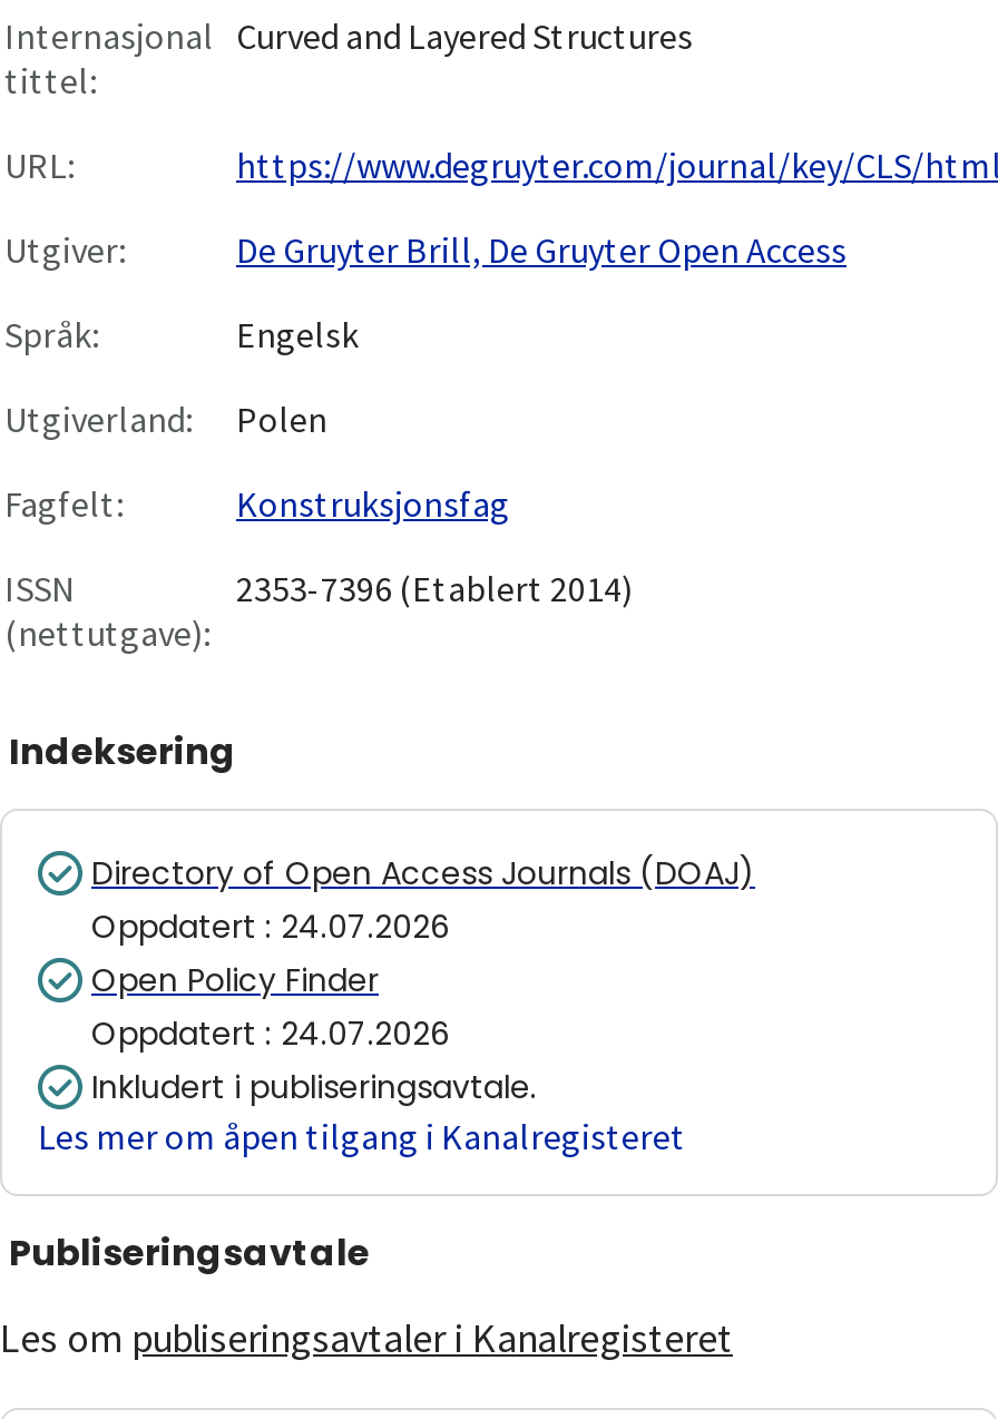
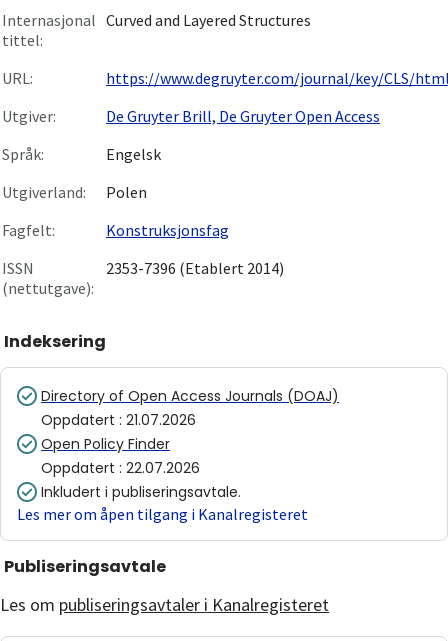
[91,904,450,949] Oppdatert: 24.07.2026 -> [41,410,196,430] Oppdatert: 21.07.2026
[91,1011,450,1056] Oppdatert: 24.07.2026 -> [41,458,200,478] Oppdatert: 22.07.2026

